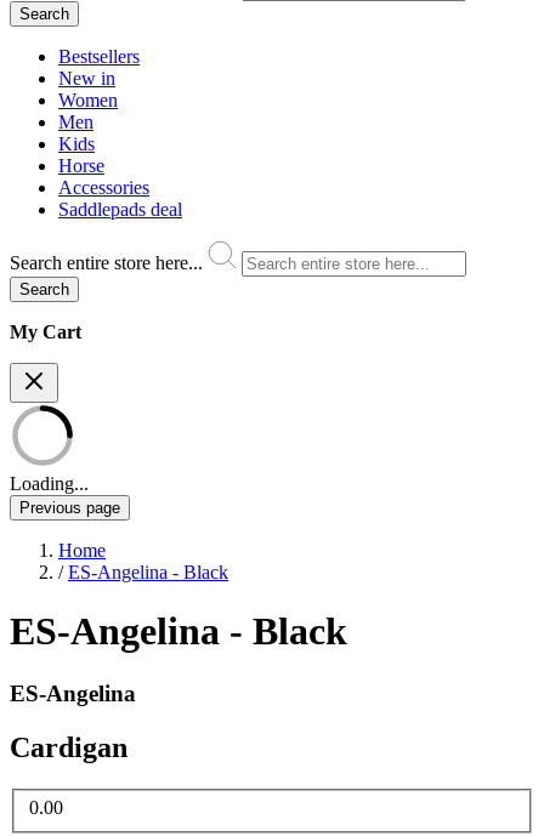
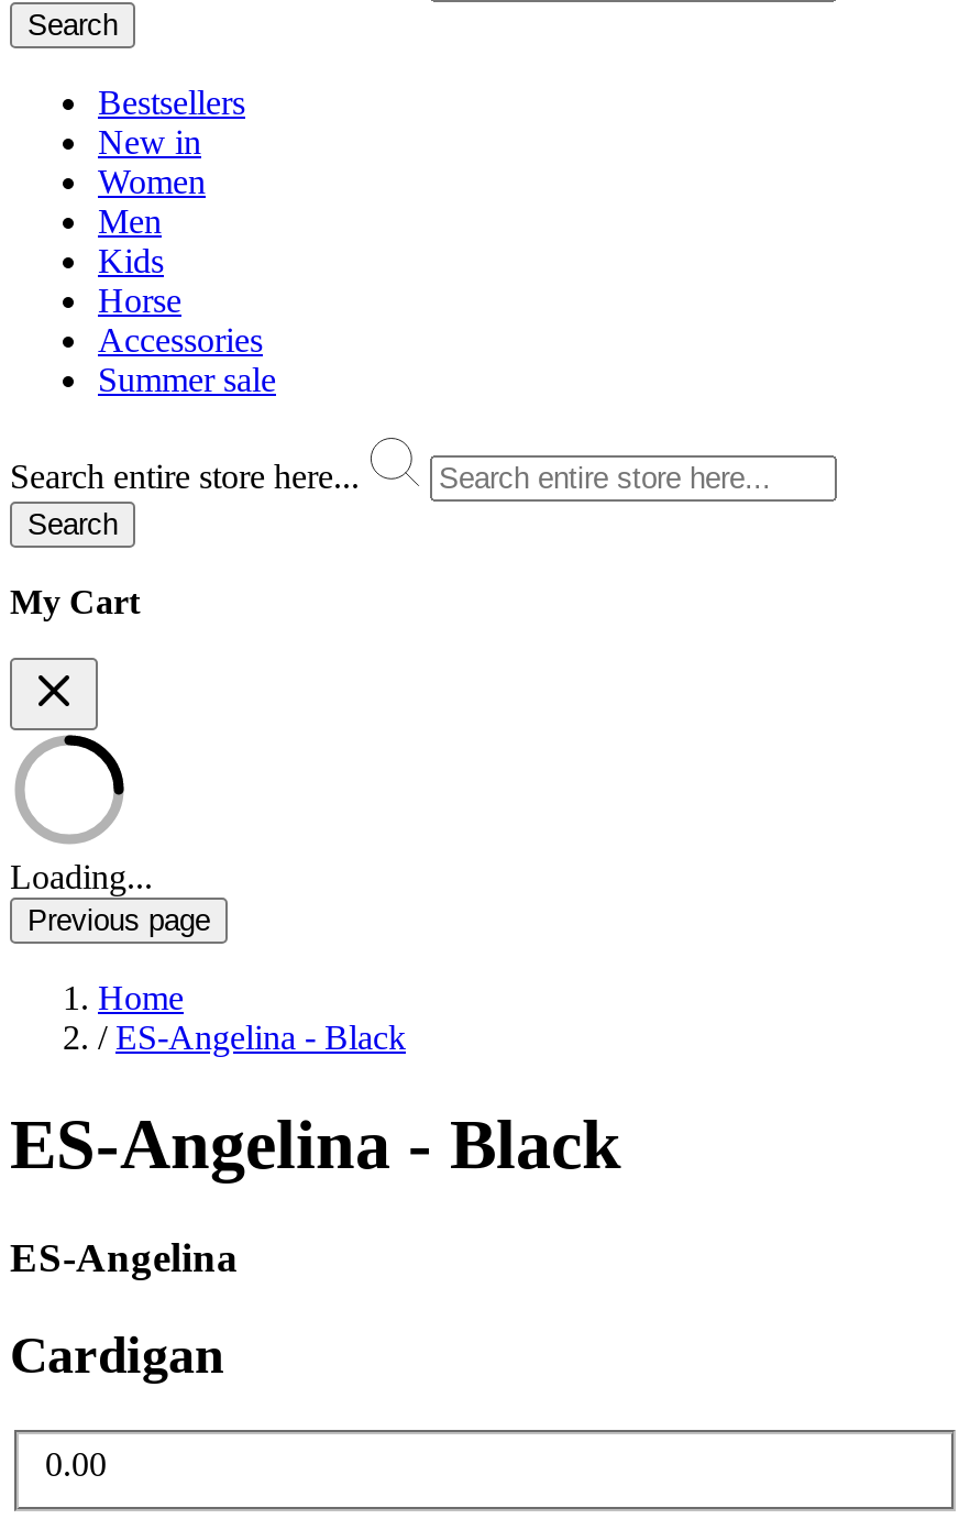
[58,199,182,220] Saddlepads deal -> [98,361,276,398] Summer sale

